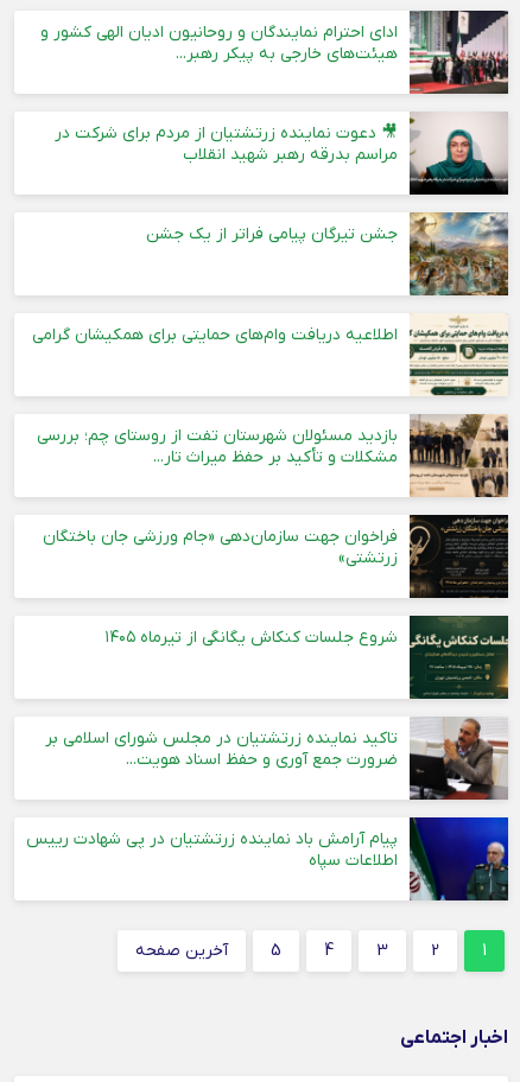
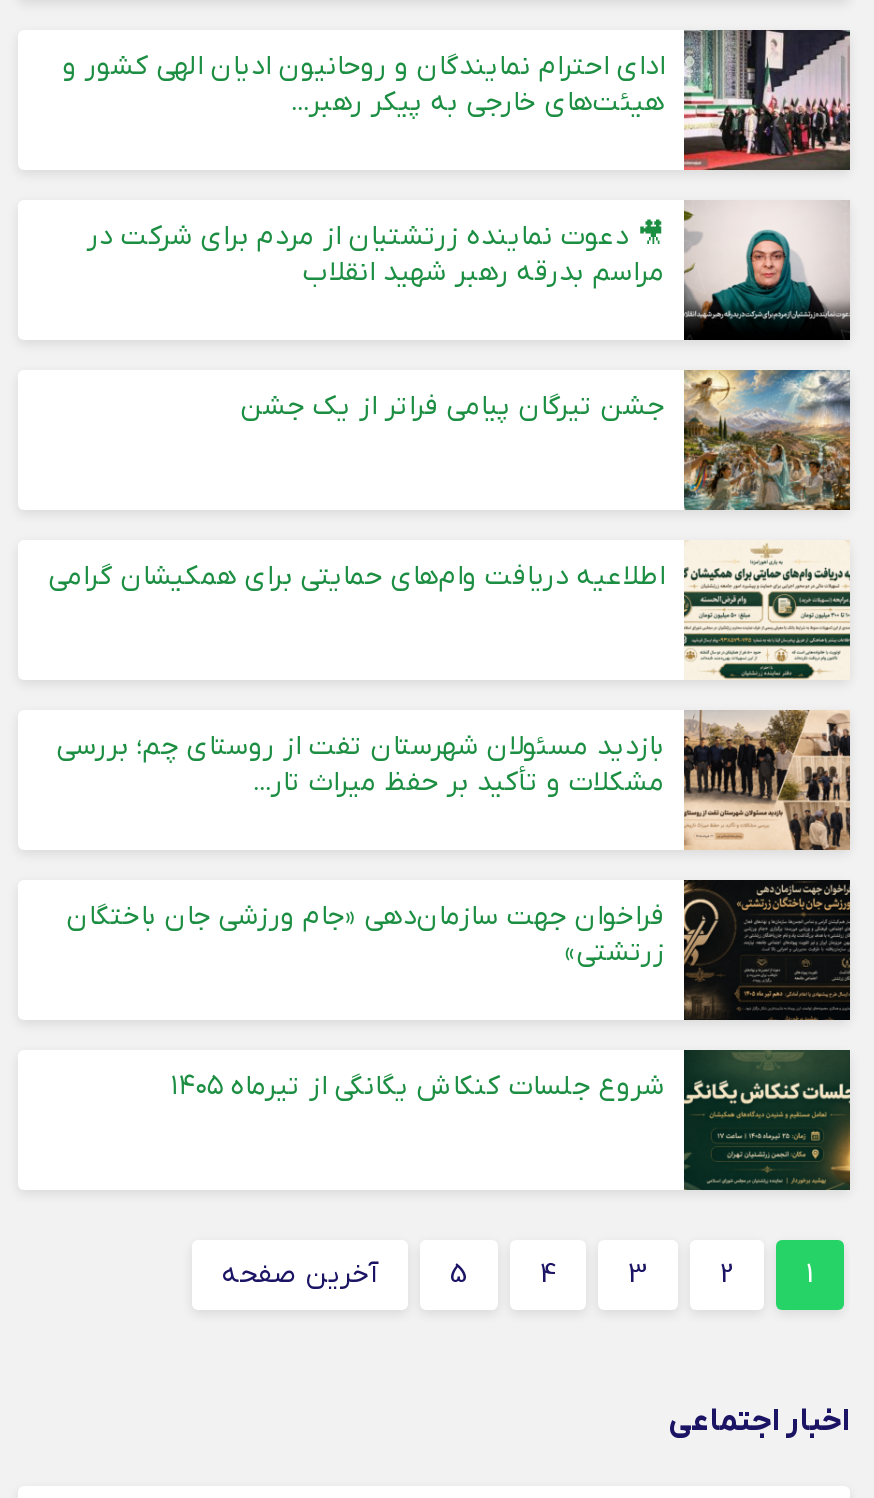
[46,717,509,801] [image] | تاکید نماینده زرتشتیان در مجلس شورای اسلامی بر | ضرورت جمع آوری و حفظ اسناد هویت... -> none
[27,816,509,902] [image] | پیام آرامش باد نماینده زرتشتیان در پی شهادت رییس | اطلاعات سپاه -> none

